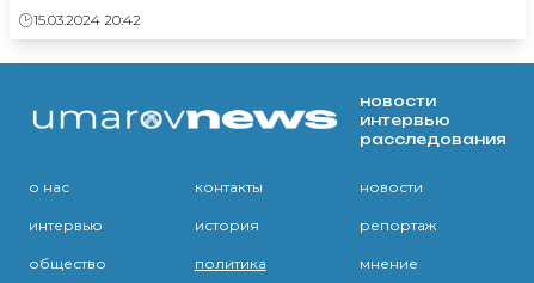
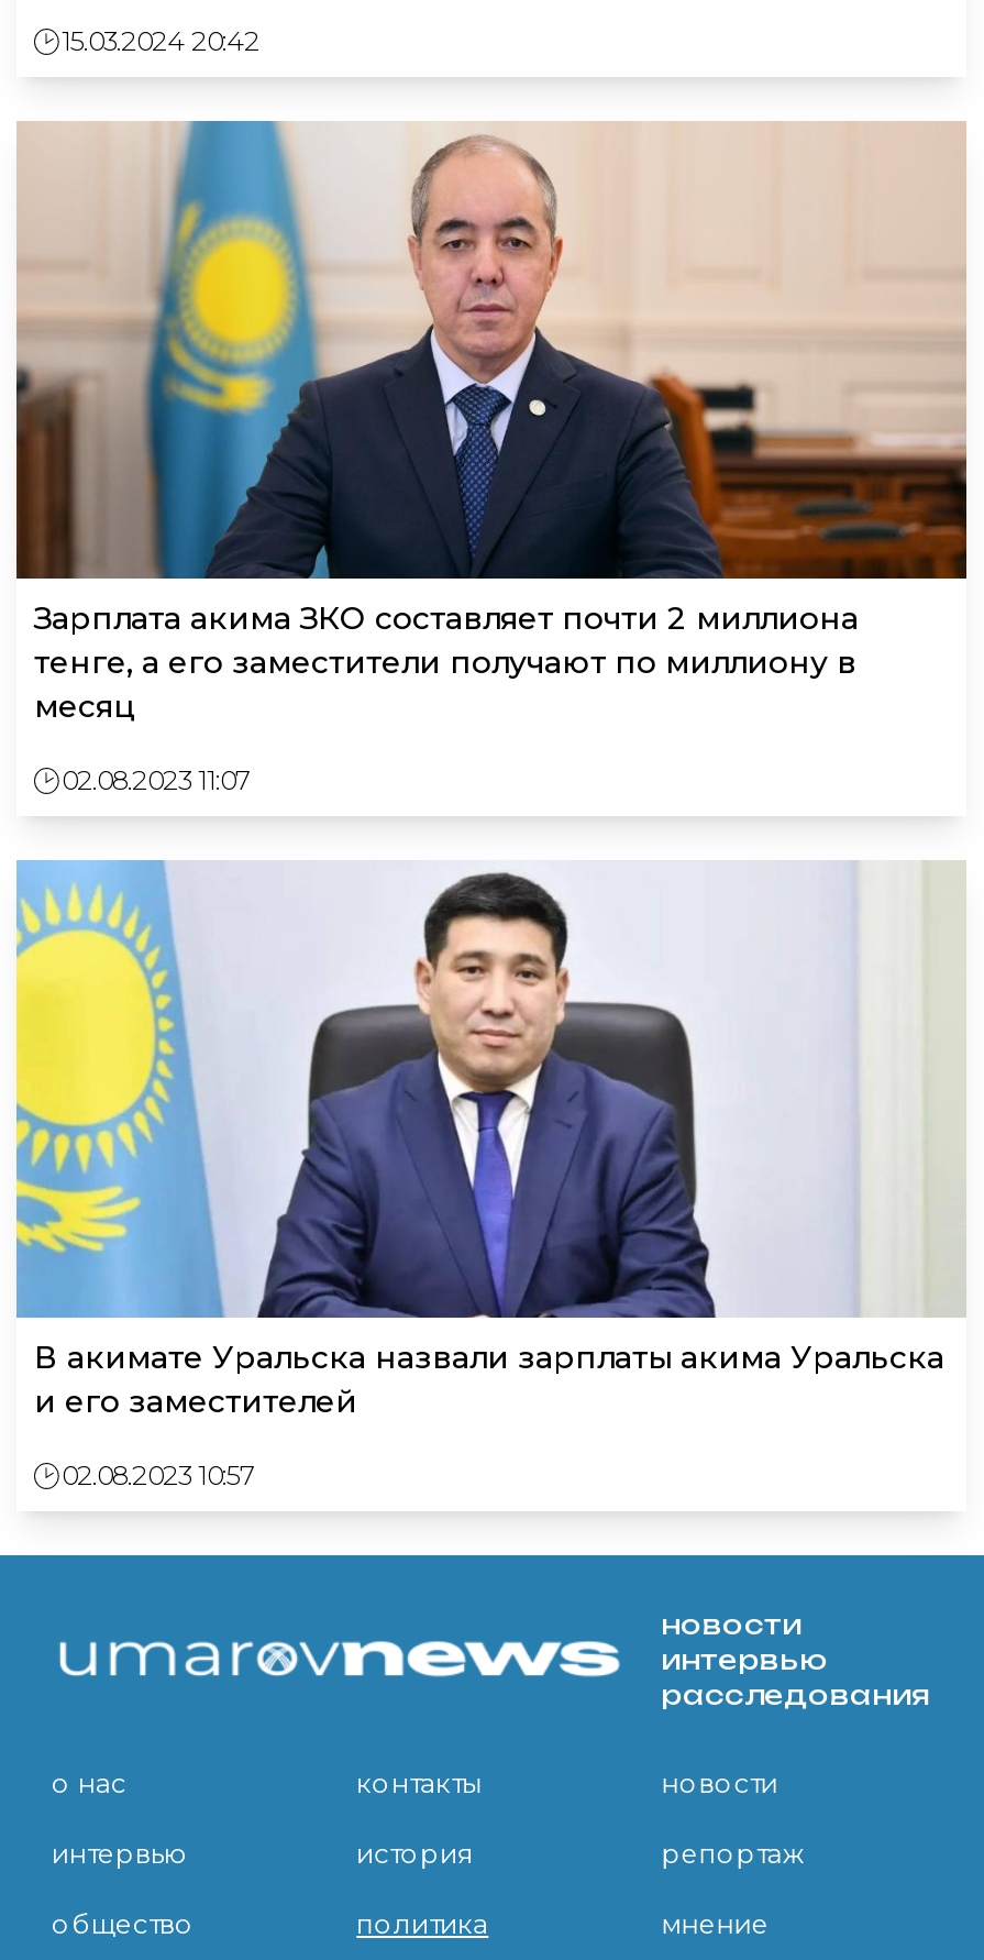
none -> [14,121,969,795] [image] | Зарплата акима ЗКО составляет почти 2 миллиона | тенге, а его заместители получают по миллиону в | месяц | 02.08.2023 11:07
none -> [14,858,966,1491] [image] | В акимате Уральска назвали зарплаты акима Уральска | и его заместителей | 02.08.2023 10:57

